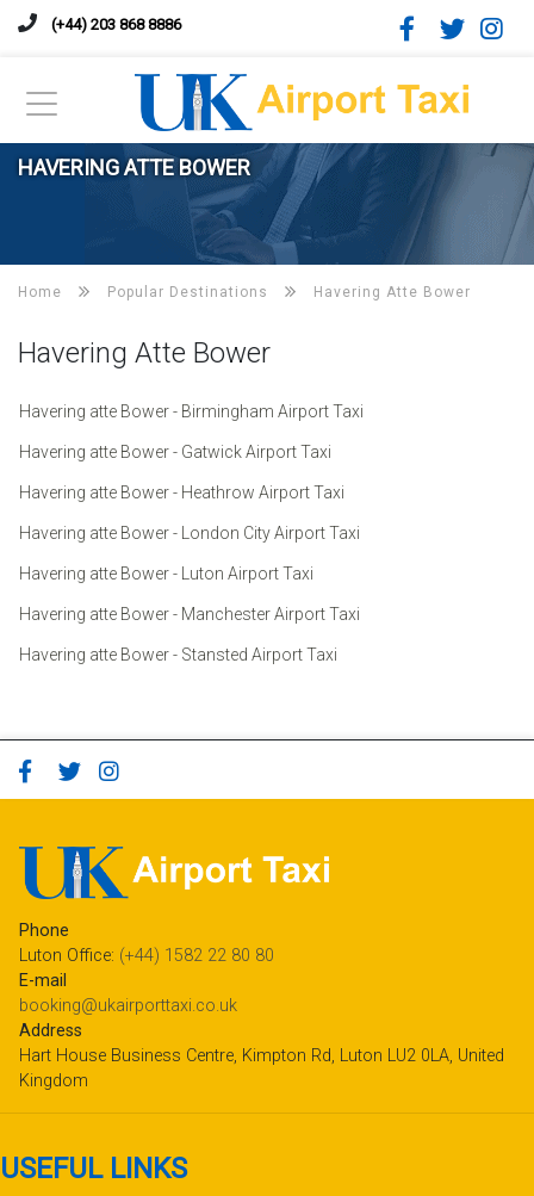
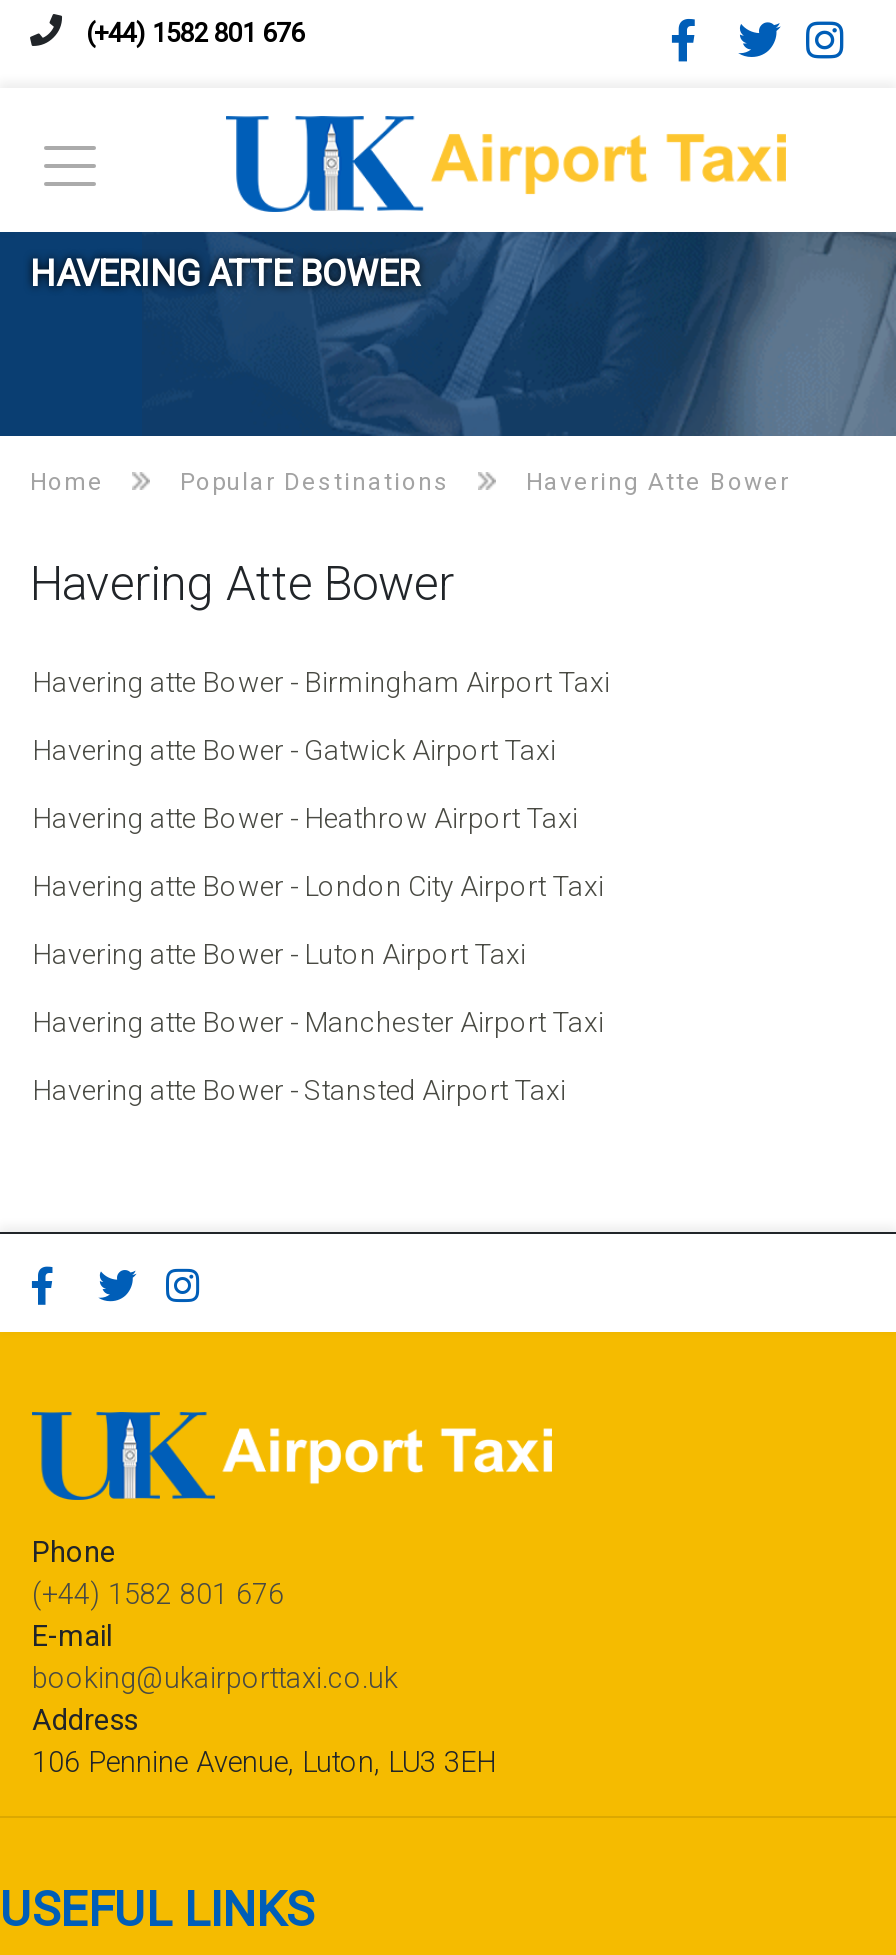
[51,16,181,33] (+44) 203 868 8886 -> [86,18,304,48] (+44) 1582 801 676
[19,946,274,966] Luton Office: (+44) 1582 22 80 80 -> [32,1578,284,1612] (+44) 1582 801 676
[19,1046,504,1091] Hart House Business Centre, Kimpton Rd, Luton LU2 0LA, United | Kingdom -> [32,1746,496,1780] 106 Pennine Avenue, Luton, LU3 3EH

